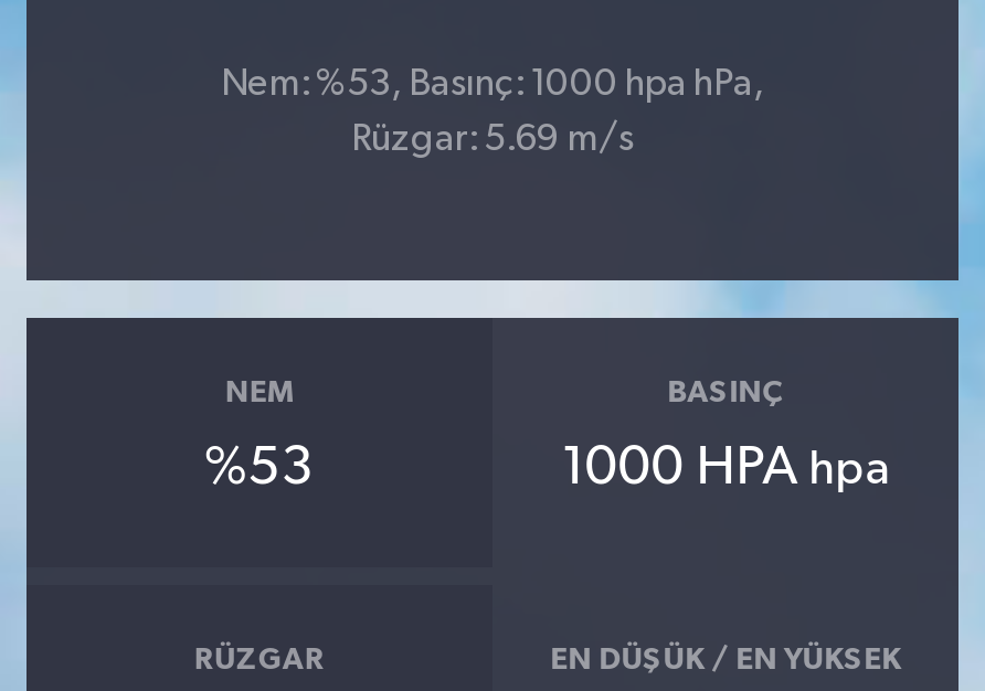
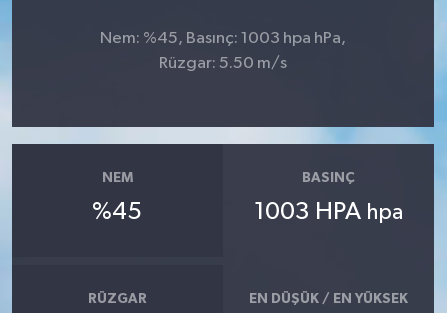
[221,66,764,104] Nem: %53, Basınç: 1000 hpa hPa, -> [100,30,346,47] Nem: %45, Basınç: 1003 hpa hPa,
[351,122,634,159] Rüzgar: 5.69 m/s -> [159,55,287,72] Rüzgar: 5.50 m/s
[204,442,314,495] %53 -> [92,200,142,224] %45
[561,442,890,495] 1000 HPA hpa -> [254,200,403,224] 1003 HPA hpa

